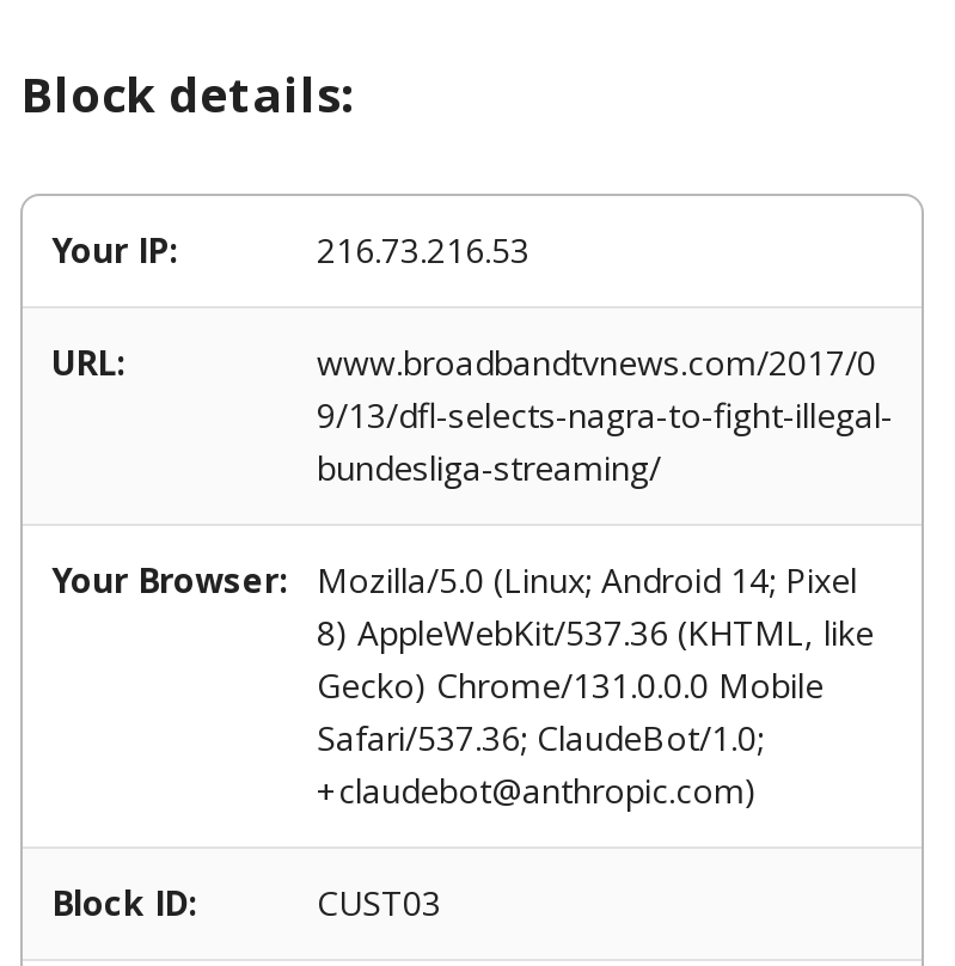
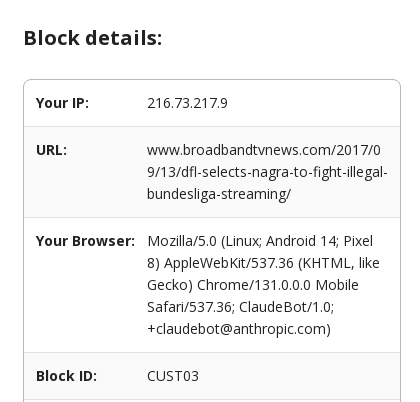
[317,227,529,273] 216.73.216.53 -> [147,93,228,112] 216.73.217.9

